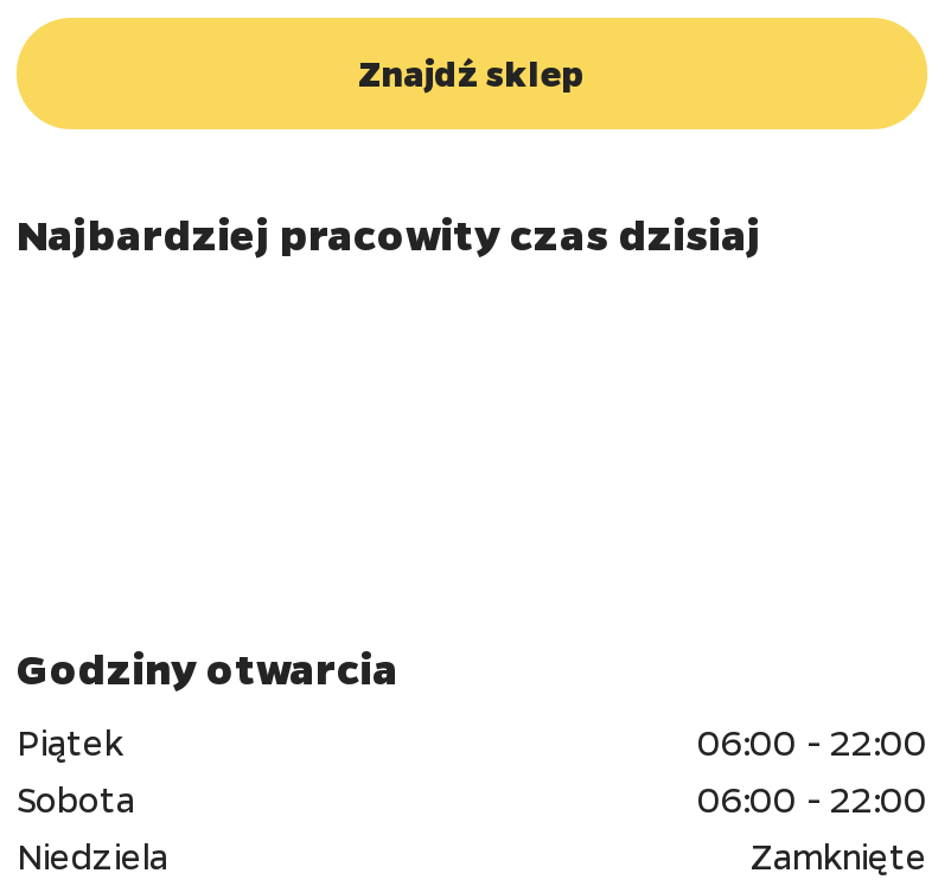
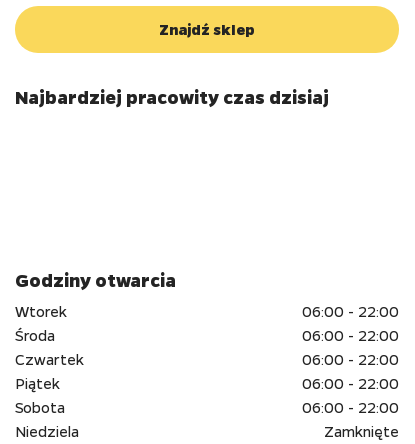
none -> [15,301,399,369] Wtorek | 06:00 - 22:00 | Środa | 06:00 - 22:00 | Czwartek | 06:00 - 22:00

